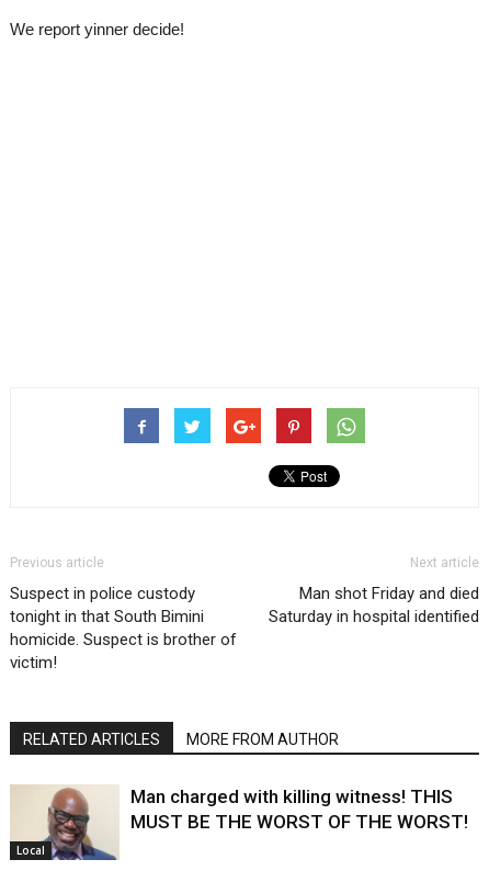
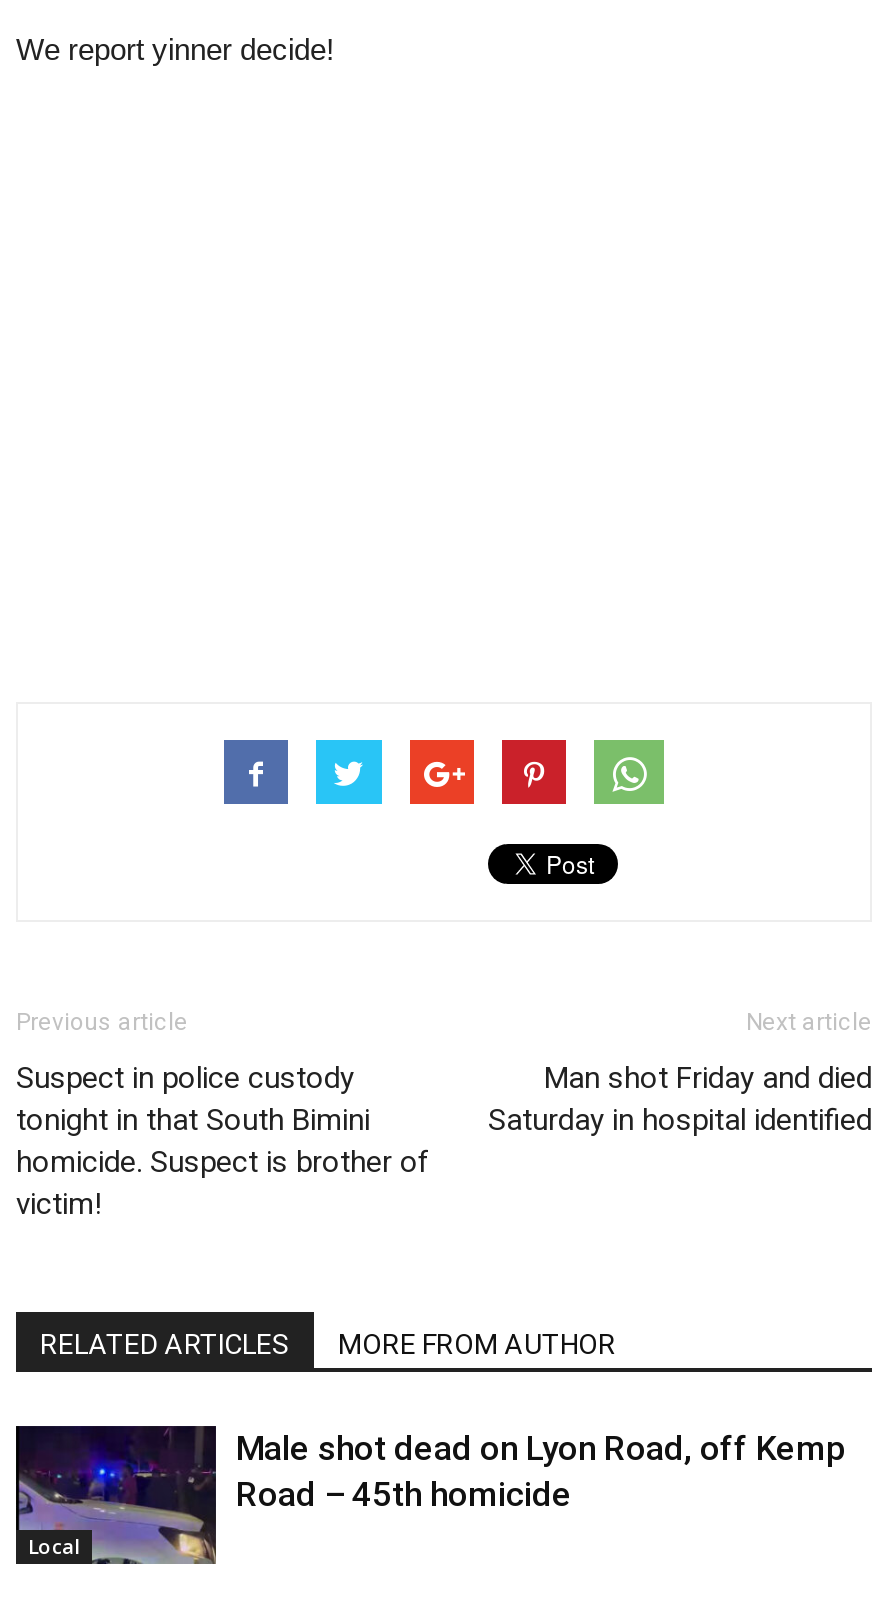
[10,784,468,861] [image] | Man charged with killing witness! THIS | MUST BE THE WORST OF THE WORST! -> [14,1424,846,1566] [image] | Male shot dead on Lyon Road, off Kemp | Road – 45th homicide

